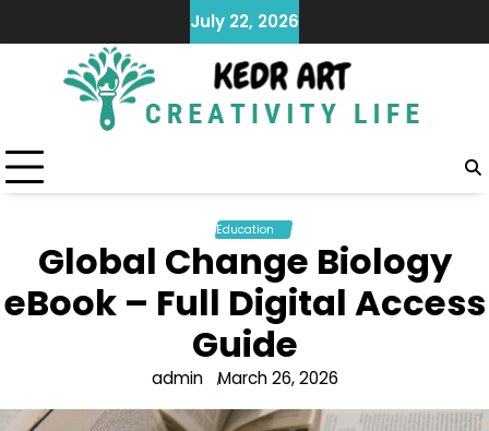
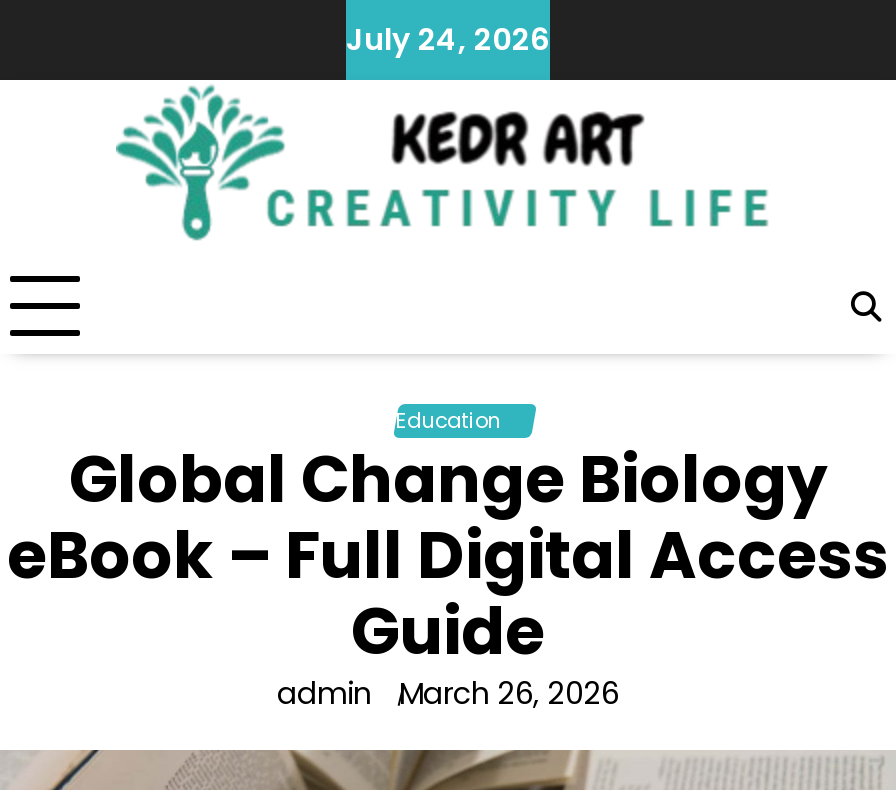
[190,10,299,33] July 22, 2026 -> [346,18,550,60] July 24, 2026

